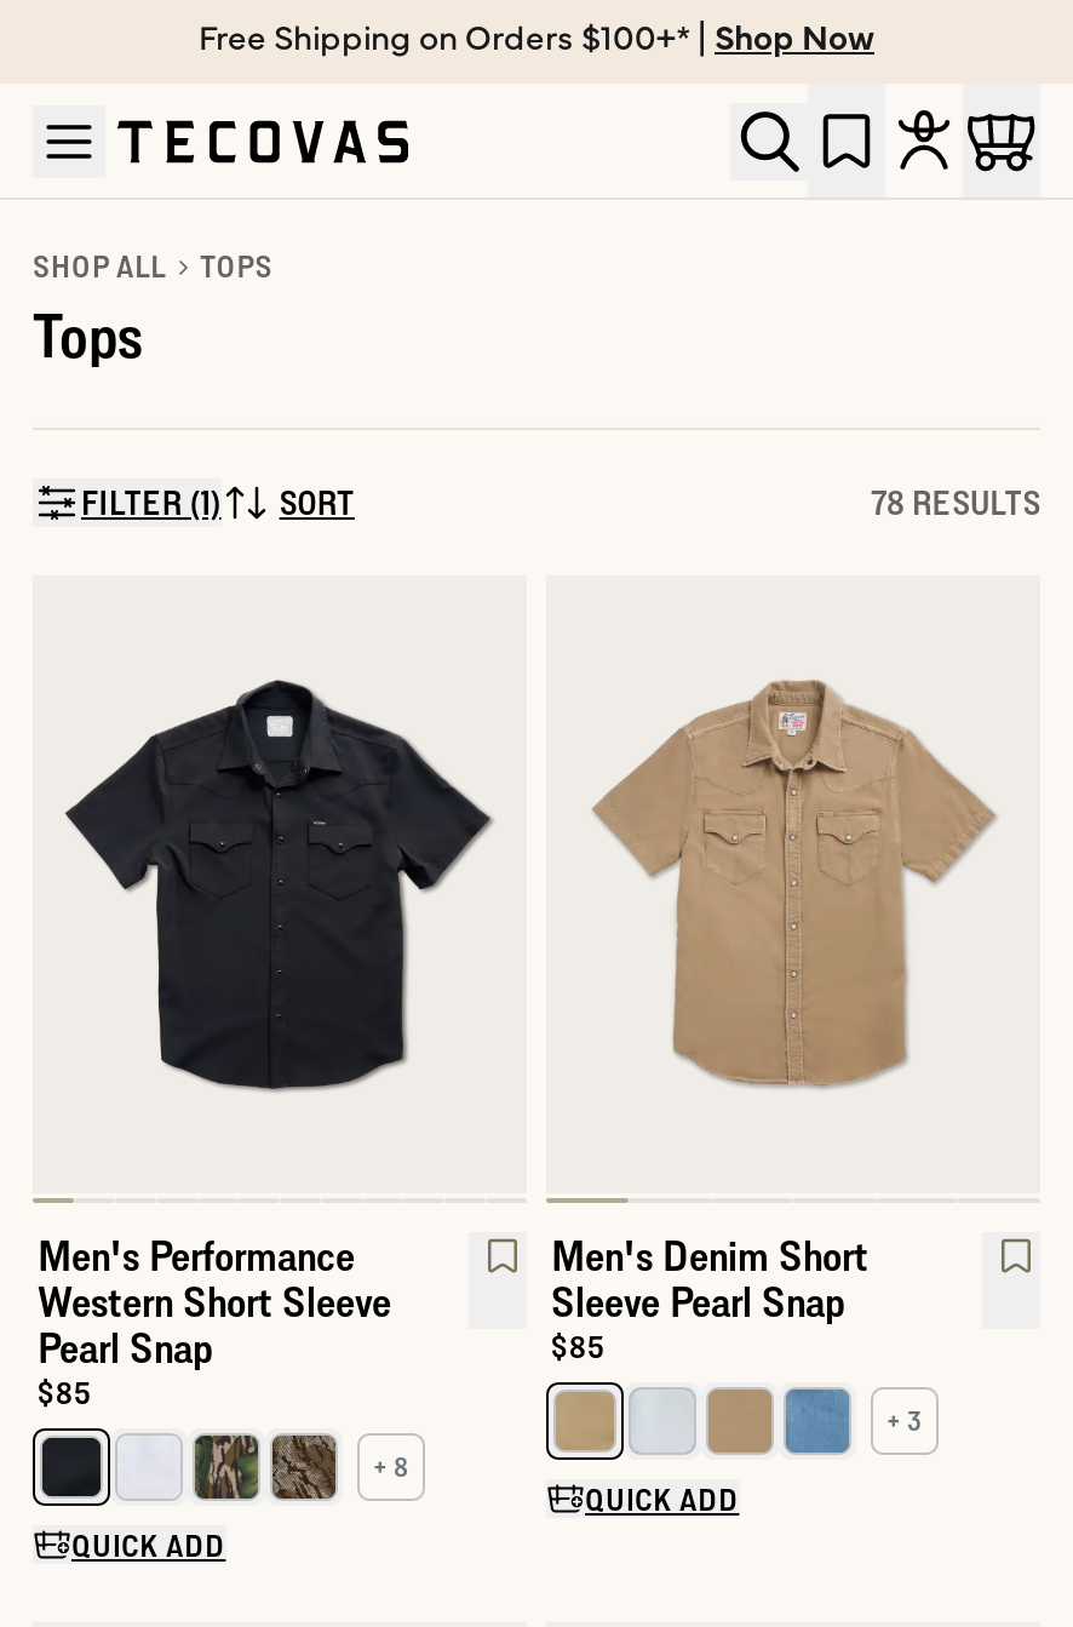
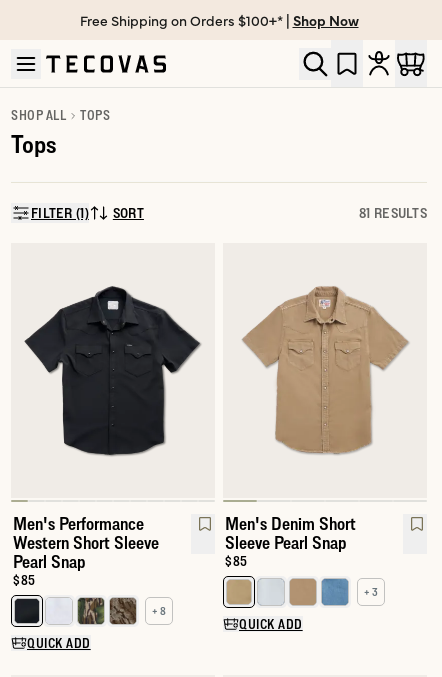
[871,483,1040,522] 78 RESULTS -> [359,205,427,221] 81 RESULTS

